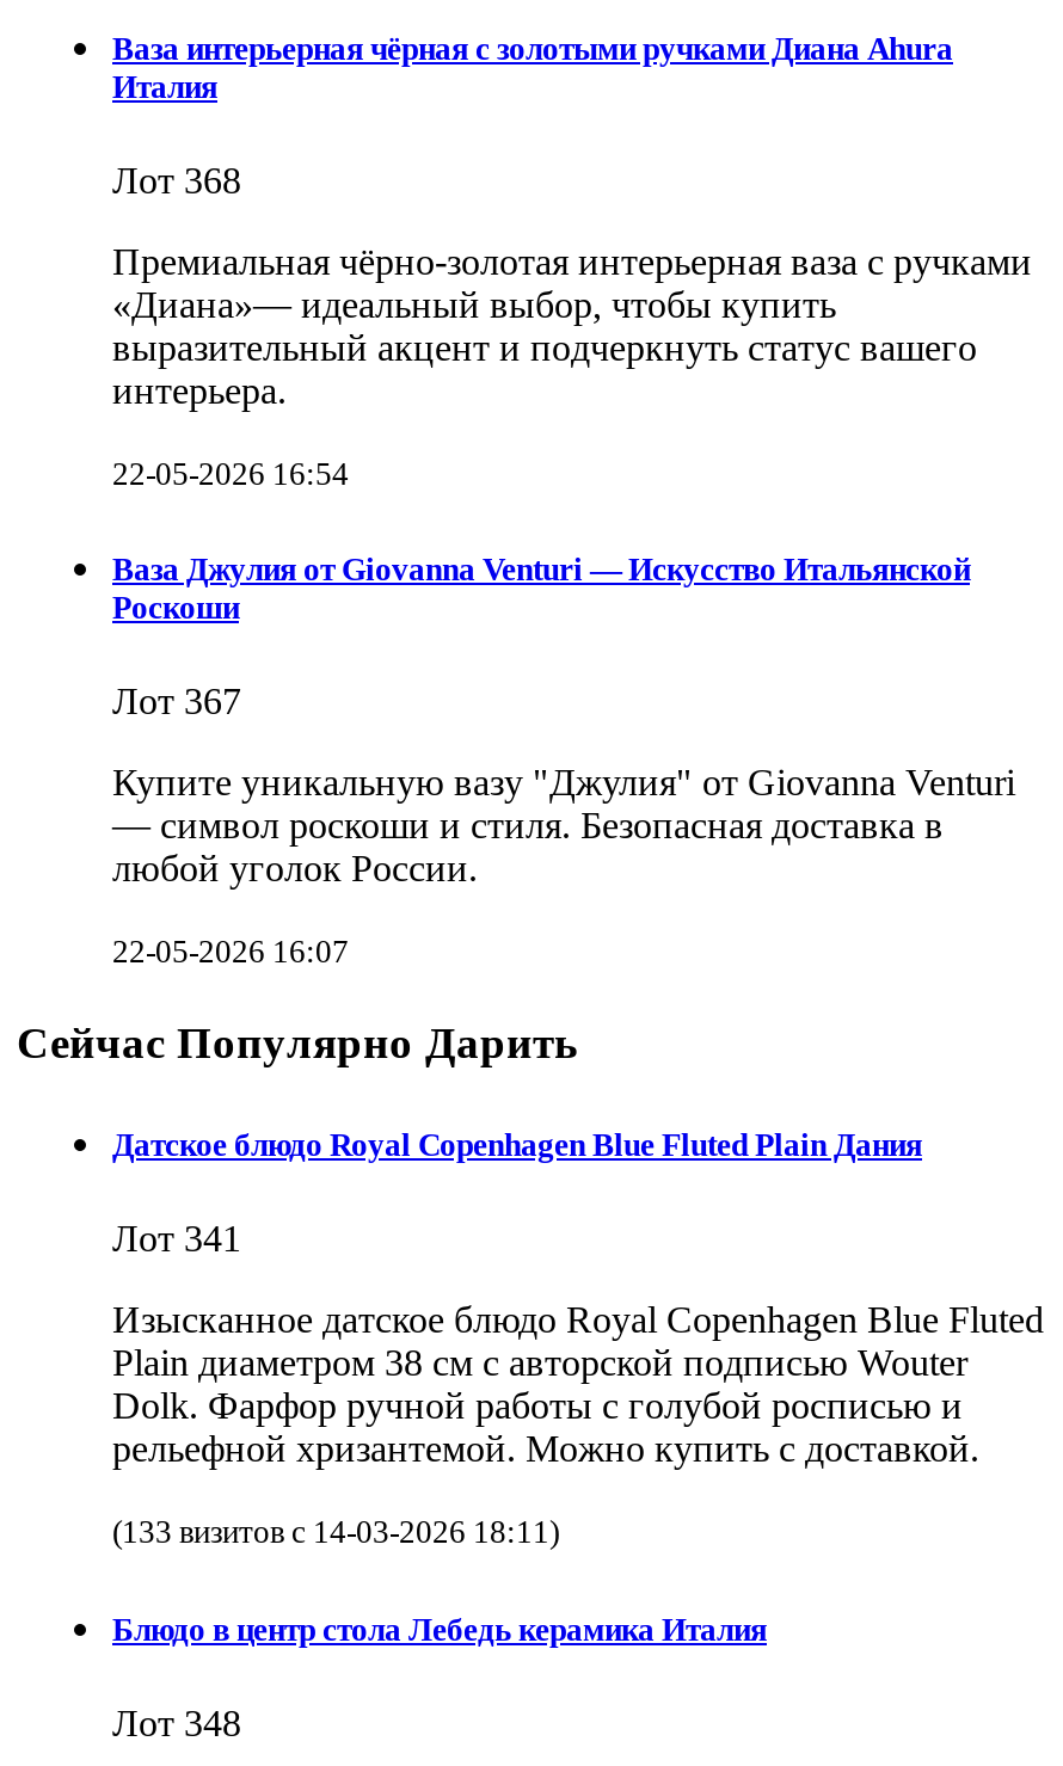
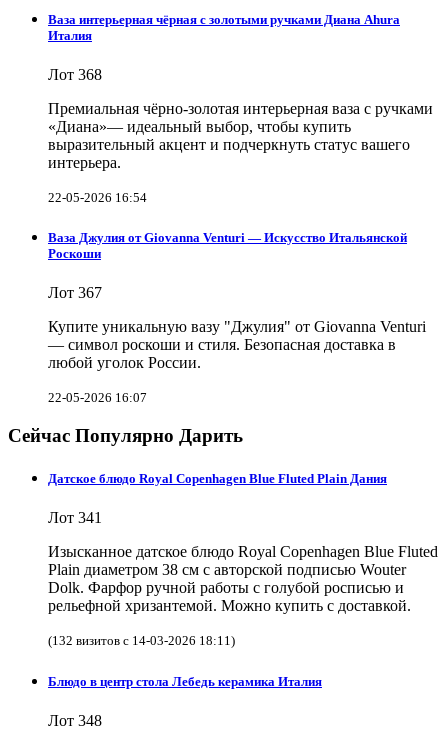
[112,1515,559,1551] (133 визитов с 14-03-2026 18:11) -> [48,633,235,648] (132 визитов с 14-03-2026 18:11)

